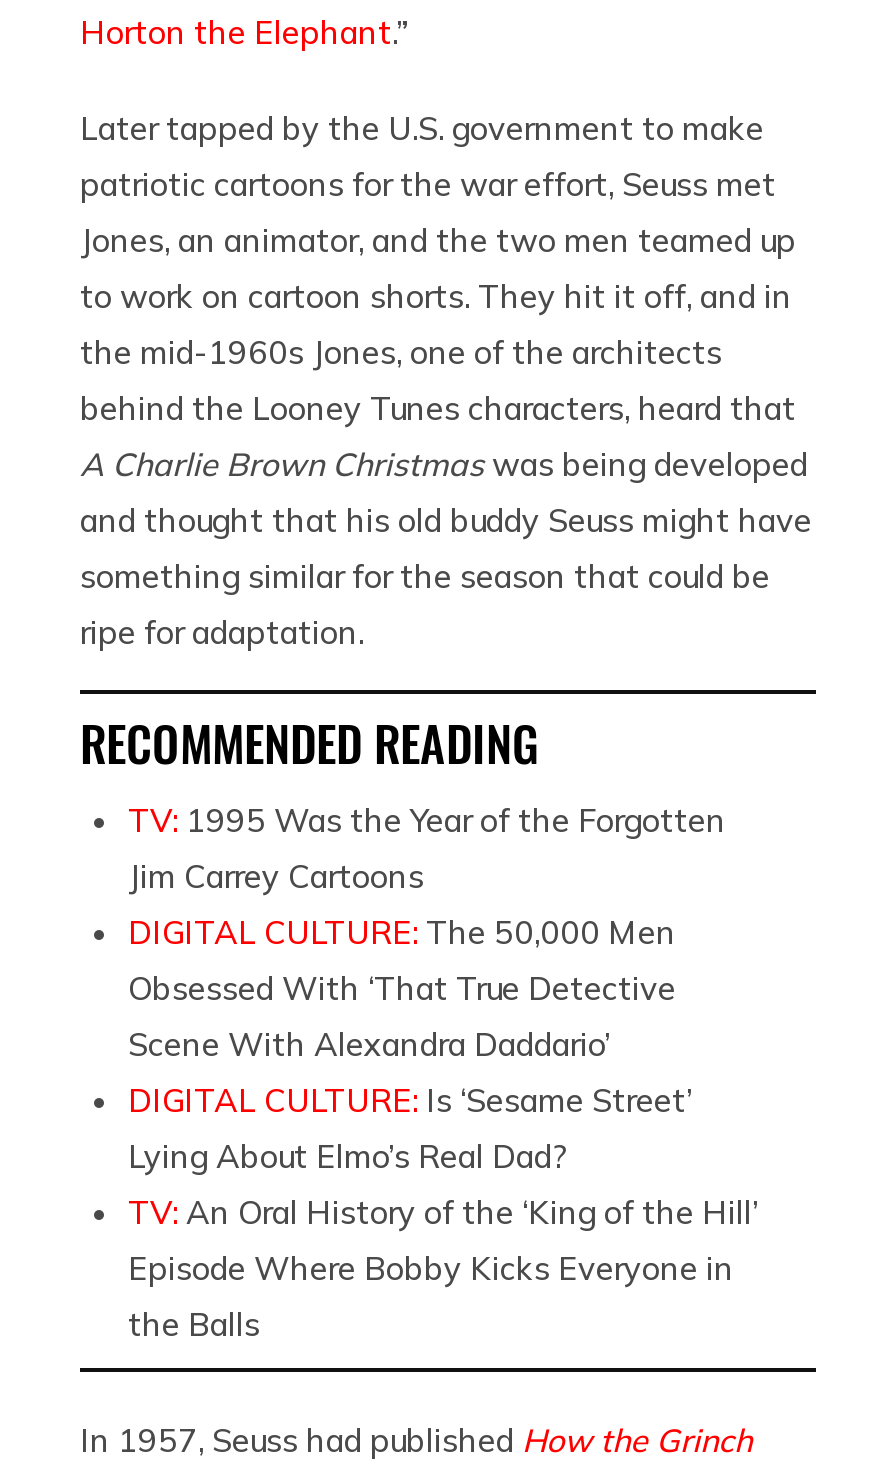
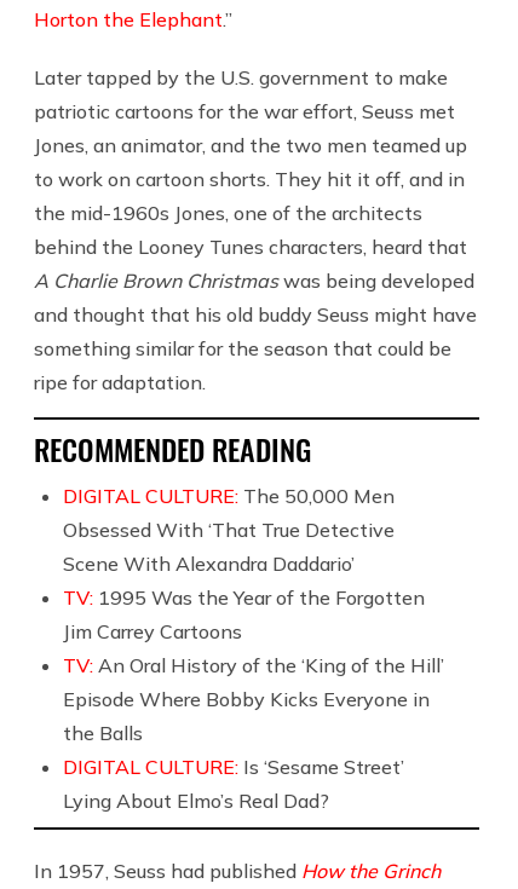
moved [128,800,726,896] -> [63,585,425,643]: TV: 1995 Was the Year of the Forgotten | Jim Carrey Cartoons
moved [128,912,676,1064] -> [63,484,395,576]: DIGITAL CULTURE: The 50,000 Men | Obsessed With ‘That True Detective | Scene With Alexandra Daddario’
moved [128,1080,692,1176] -> [63,755,404,813]: DIGITAL CULTURE: Is ‘Sesame Street’ | Lying About Elmo’s Real Dad?
moved [128,1192,758,1344] -> [63,653,444,745]: TV: An Oral History of the ‘King of the Hill’ | Episode Where Bobby Kicks Everyone in | the Balls

